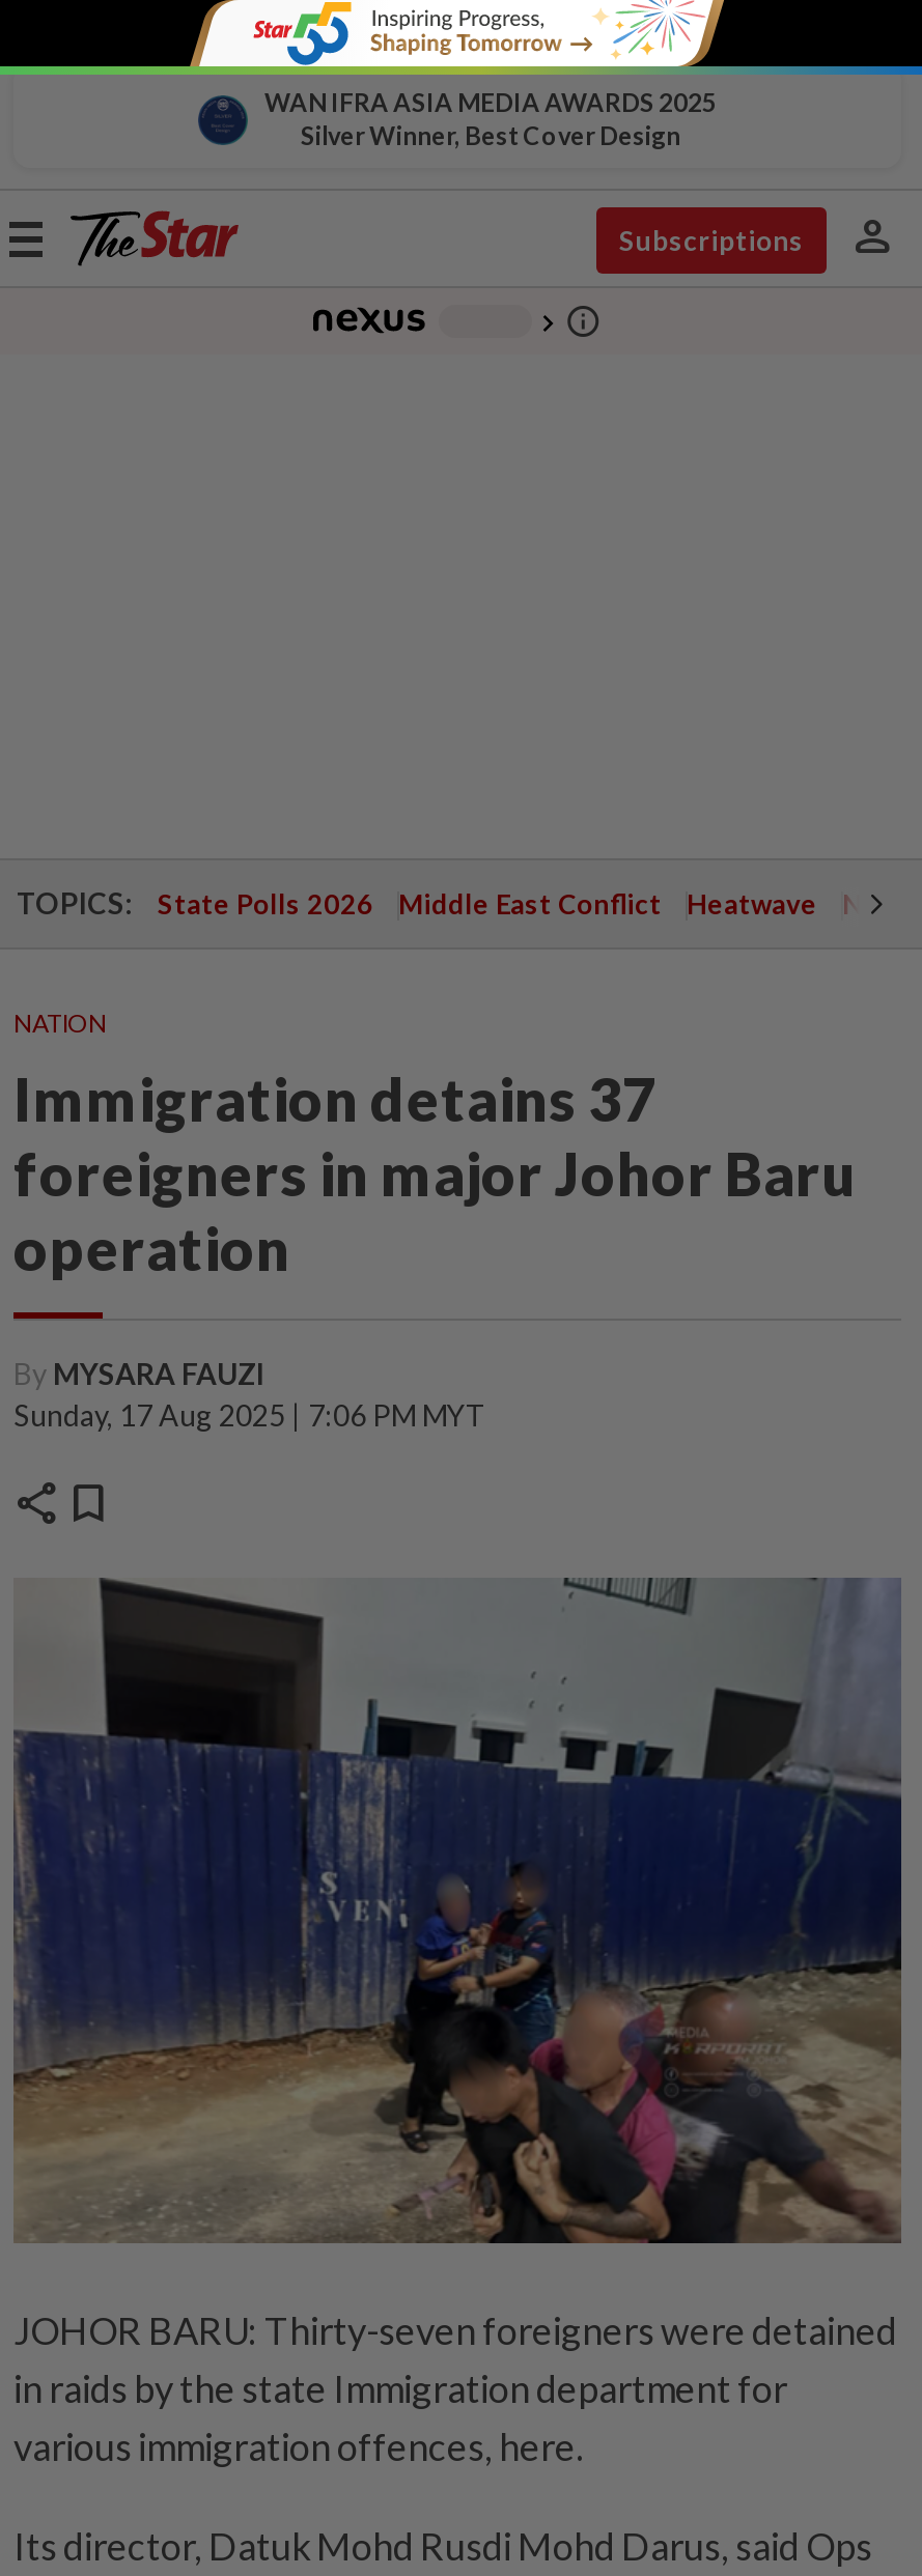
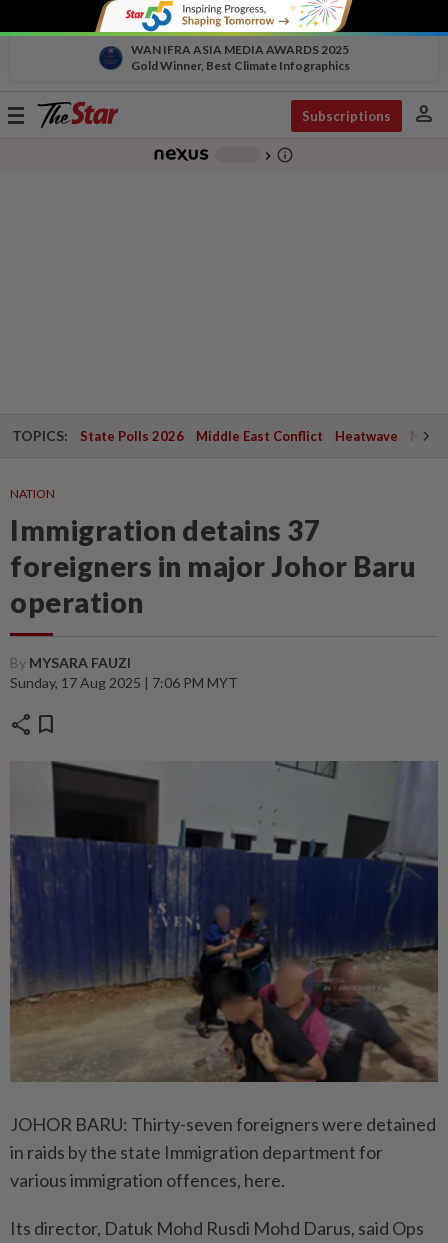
[301,120,680,151] Silver Winner, Best Cover Design -> [130,58,349,73] Gold Winner, Best Climate Infographics

